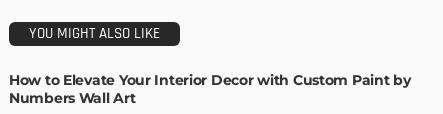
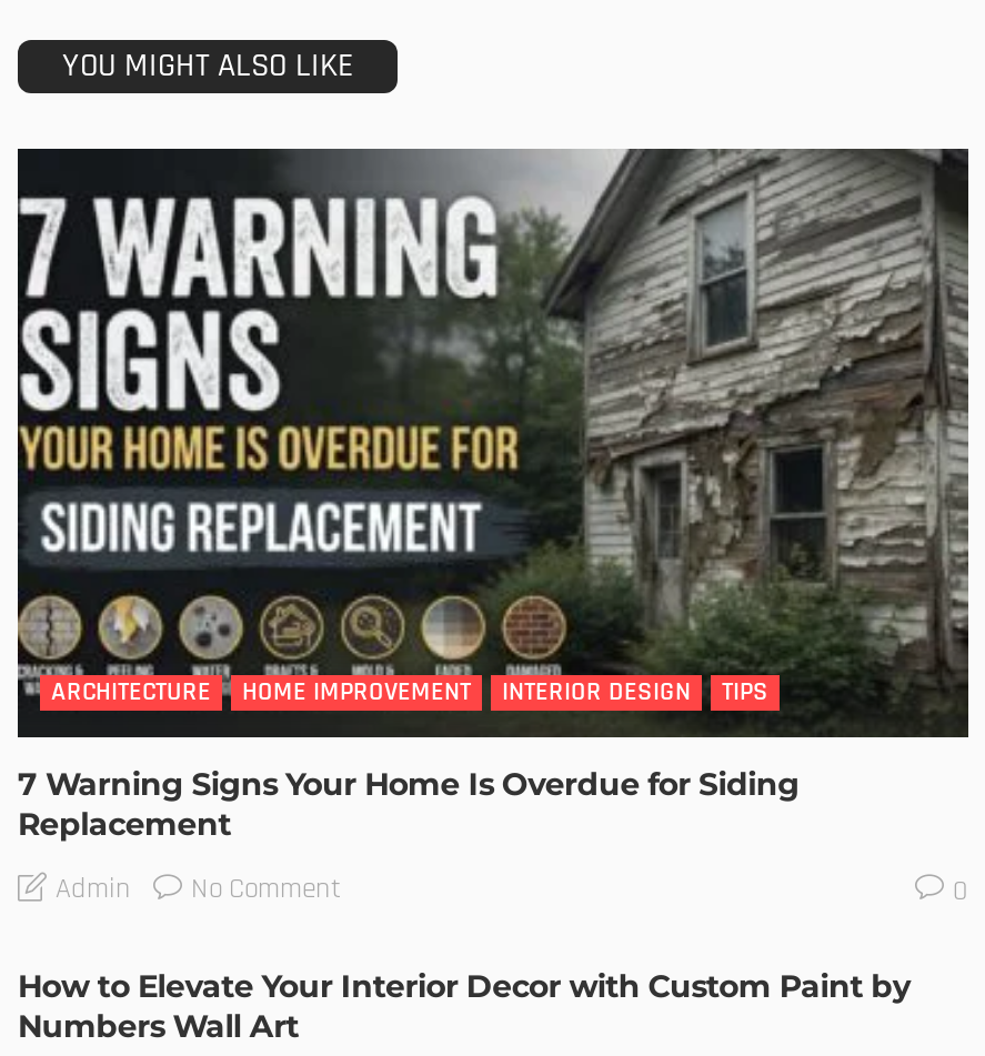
none -> [16,147,971,907] [image] | ARCHITECTURE | HOME IMPROVEMENT | INTERIOR DESIGN | TIPS | 7 Warning Signs Your Home Is Overdue for Siding | Replacement | Admin | No Comment | 0

